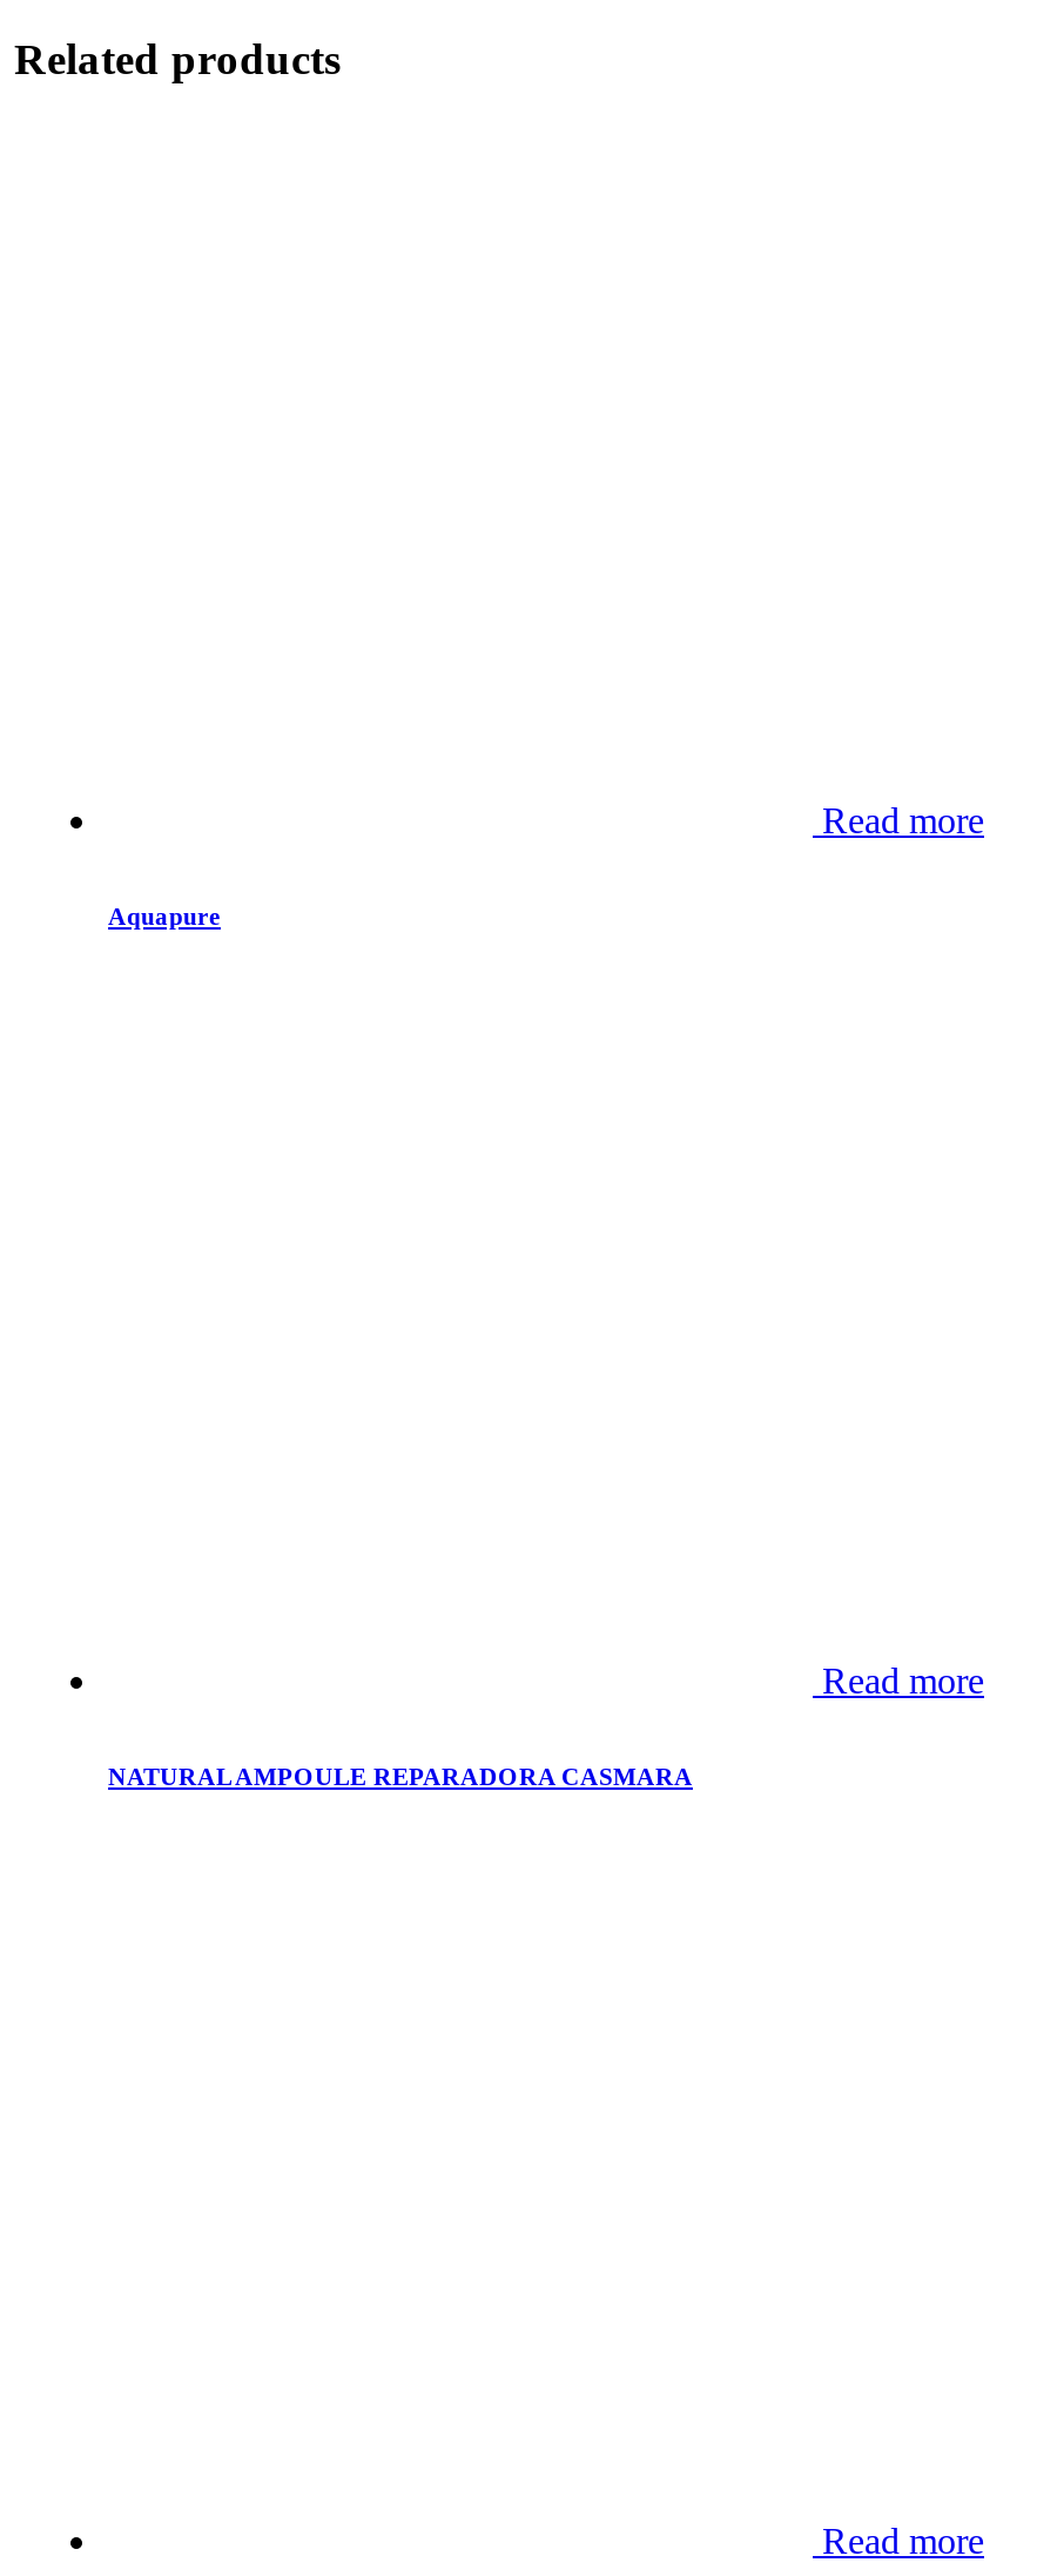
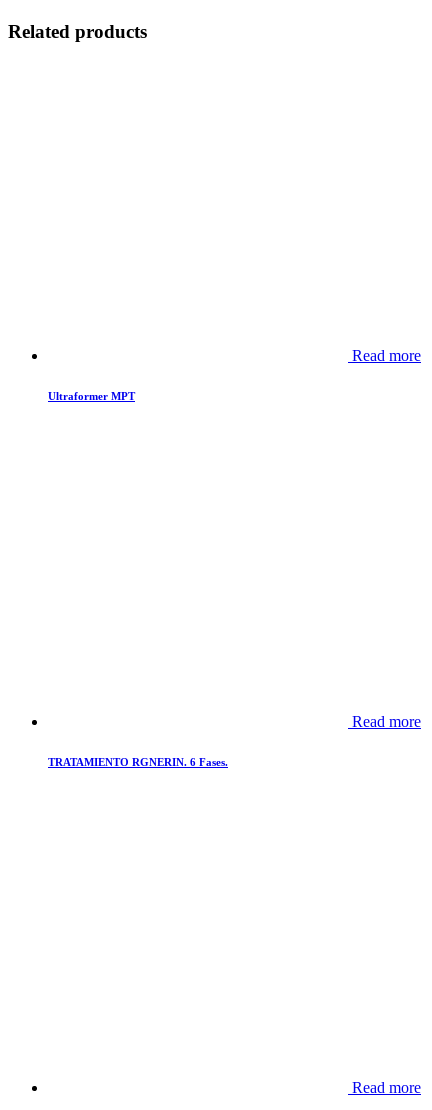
[108,902,221,930] Aquapure -> [48,390,135,402] Ultraformer MPT
[108,1762,693,1790] NATURAL AMPOULE REPARADORA CASMARA -> [48,756,228,768] TRATAMIENTO RGNERIN. 6 Fases.

